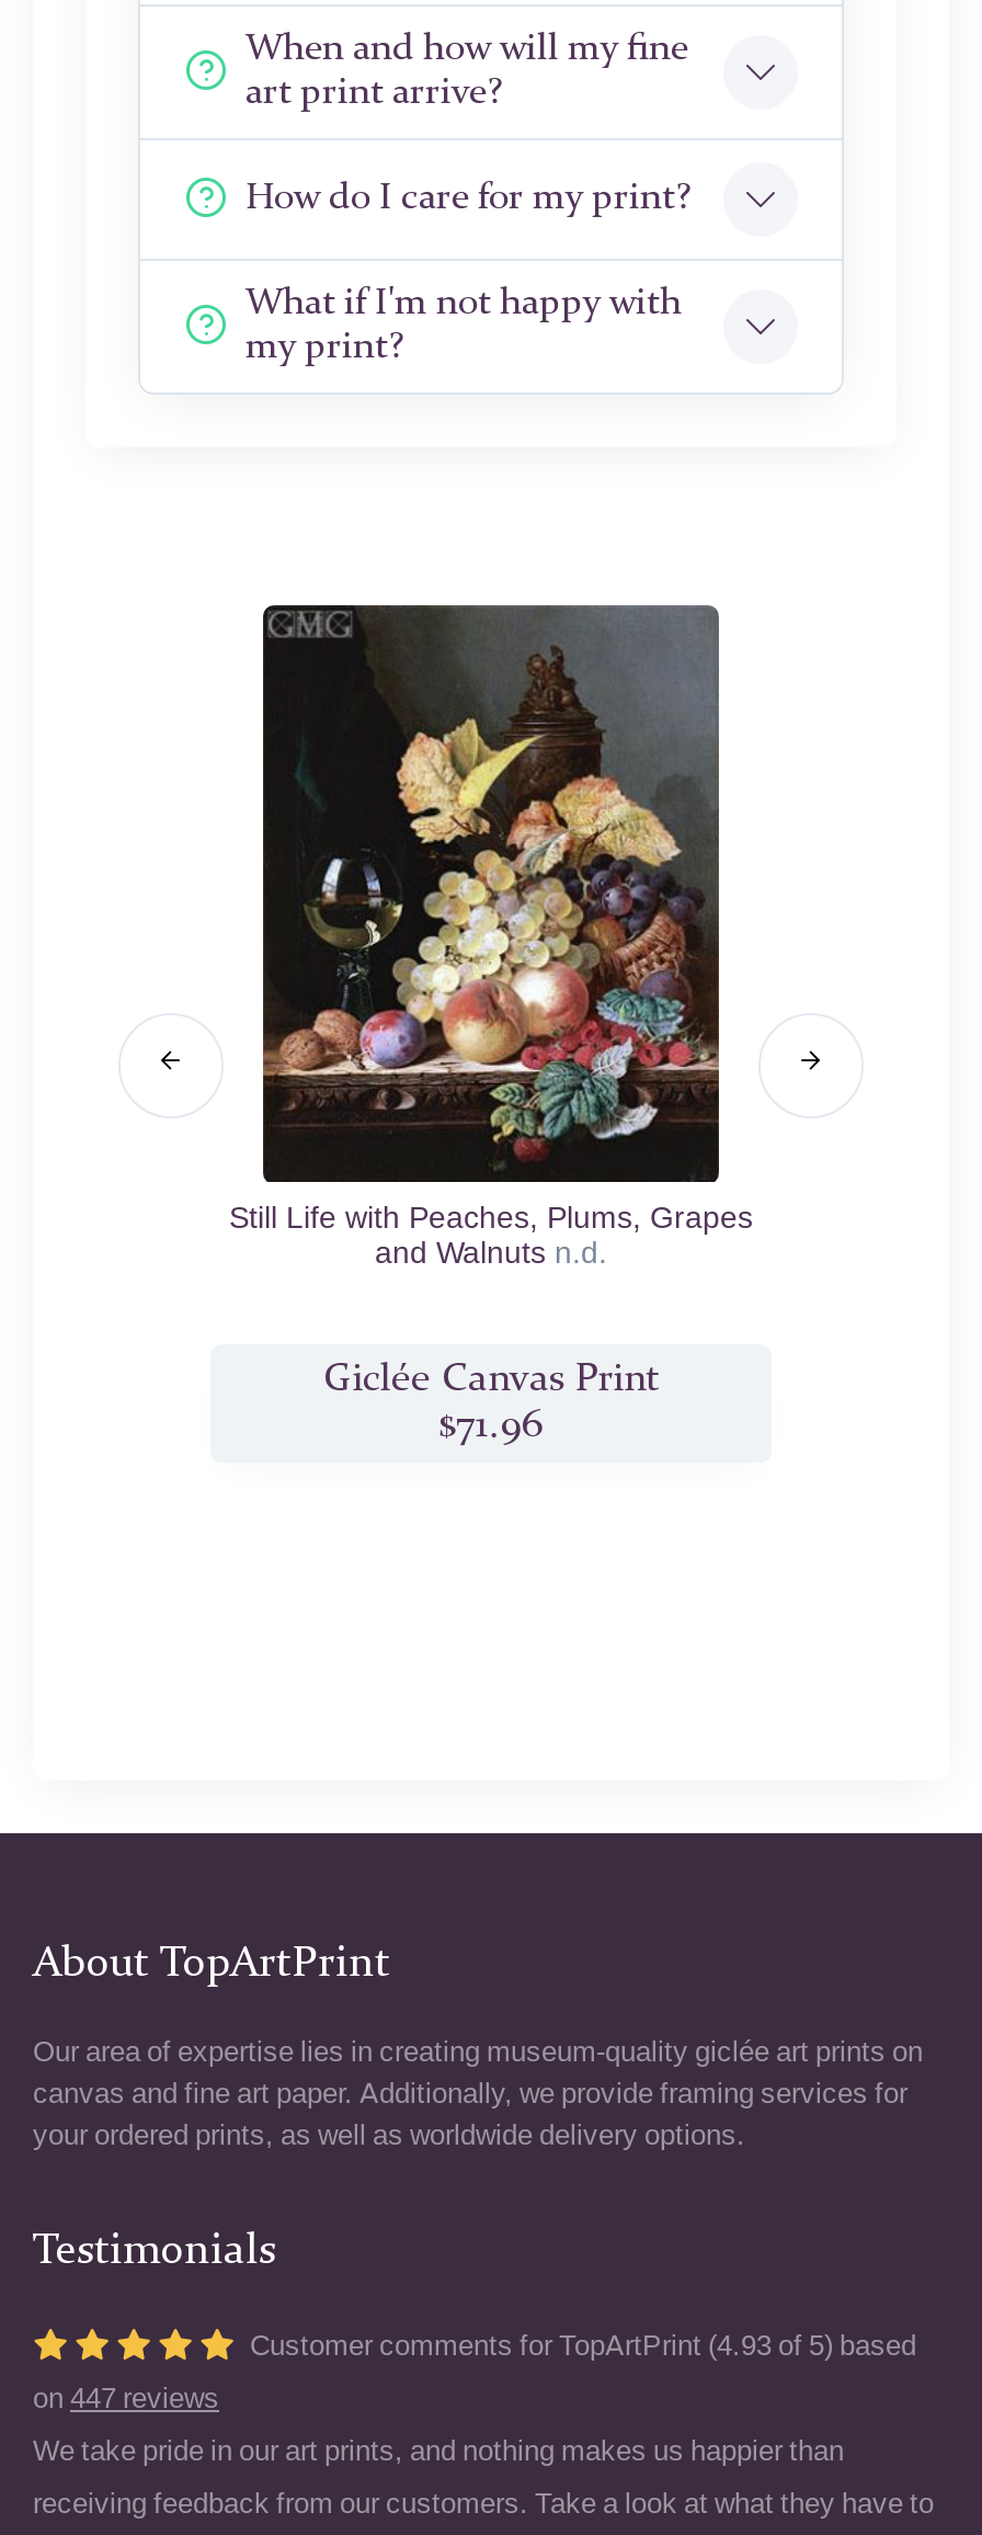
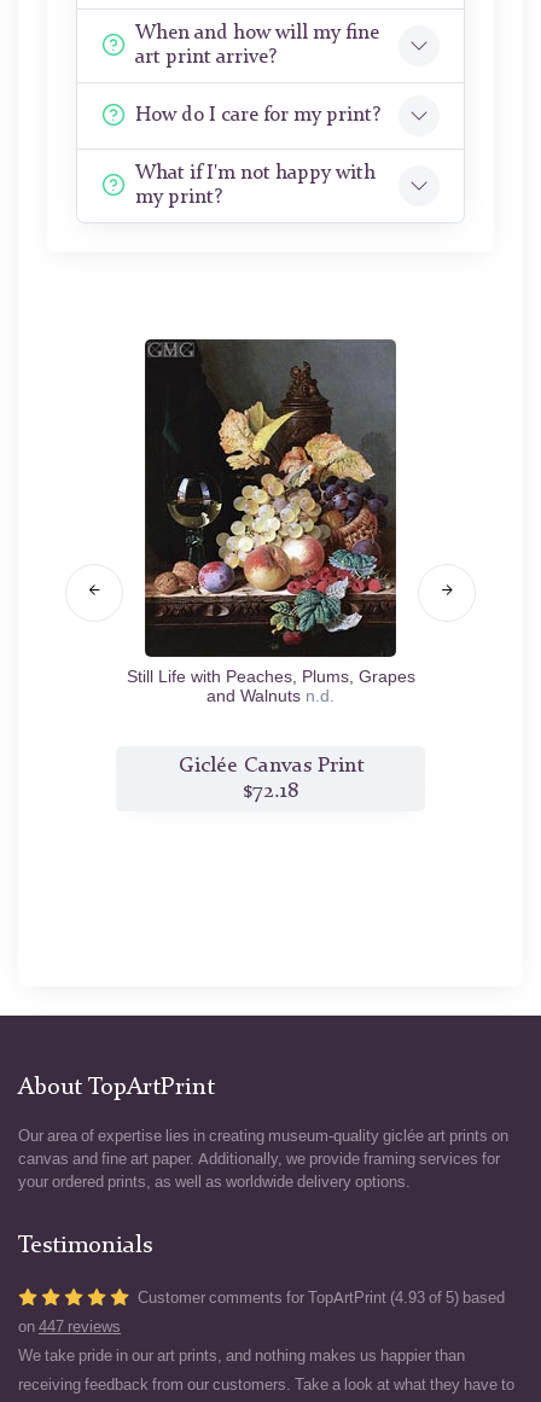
[438,1406,544,1446] $71.96 -> [242,780,299,802] $72.18

